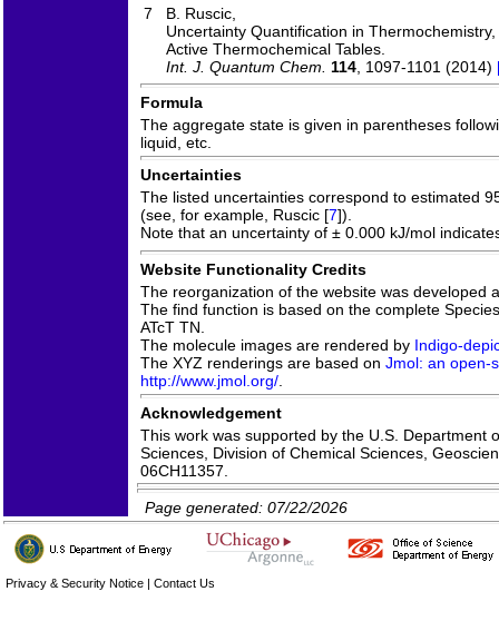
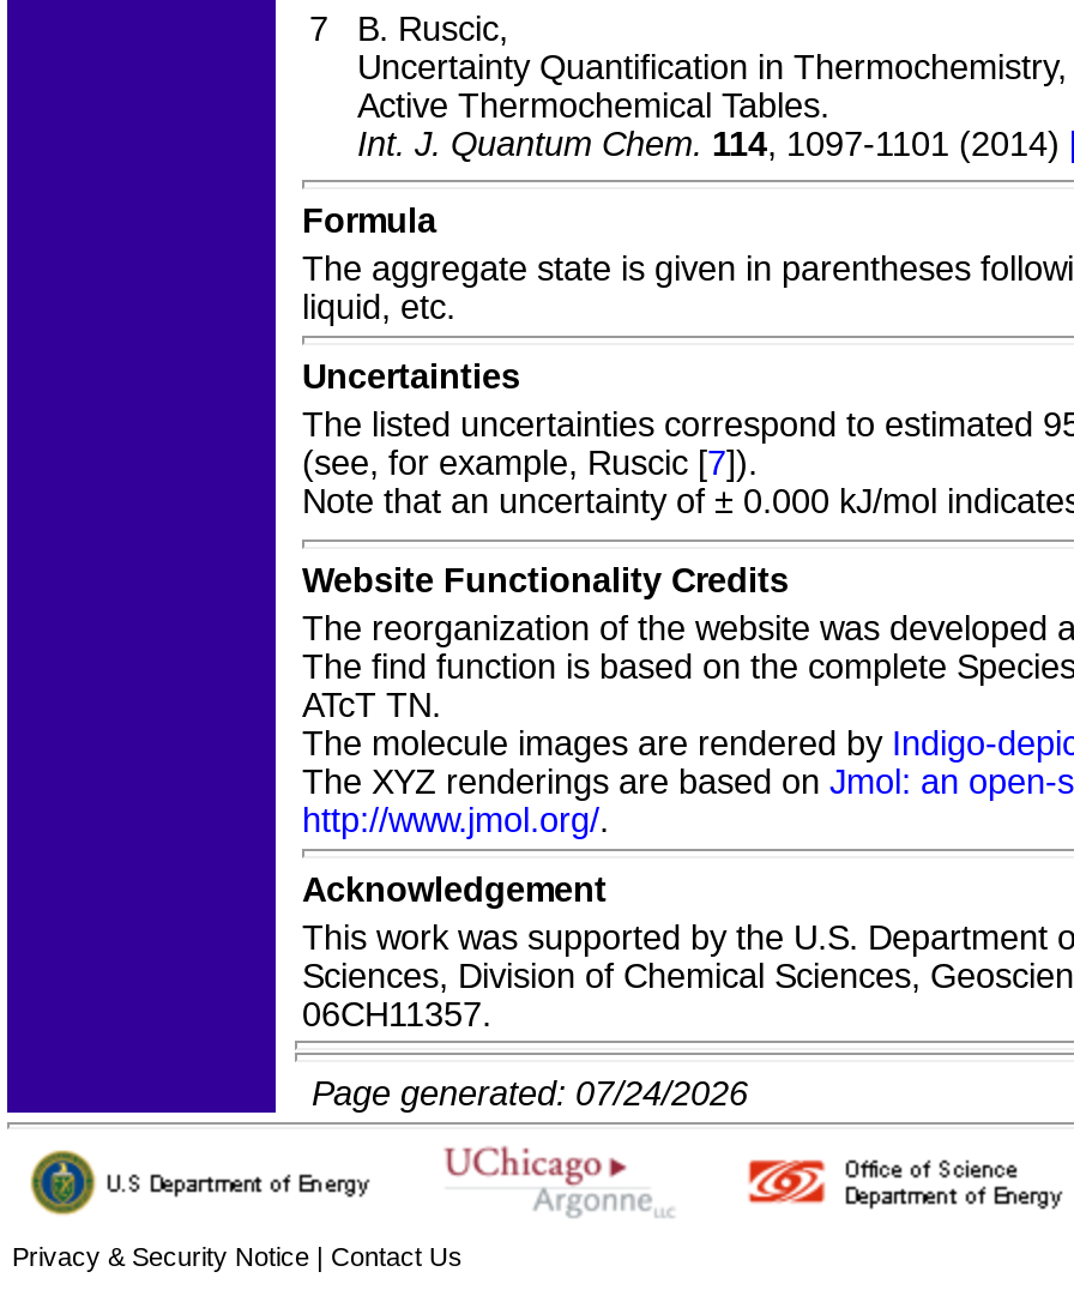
[145,499,348,516] Page generated: 07/22/2026 -> [312,1074,748,1113] Page generated: 07/24/2026

